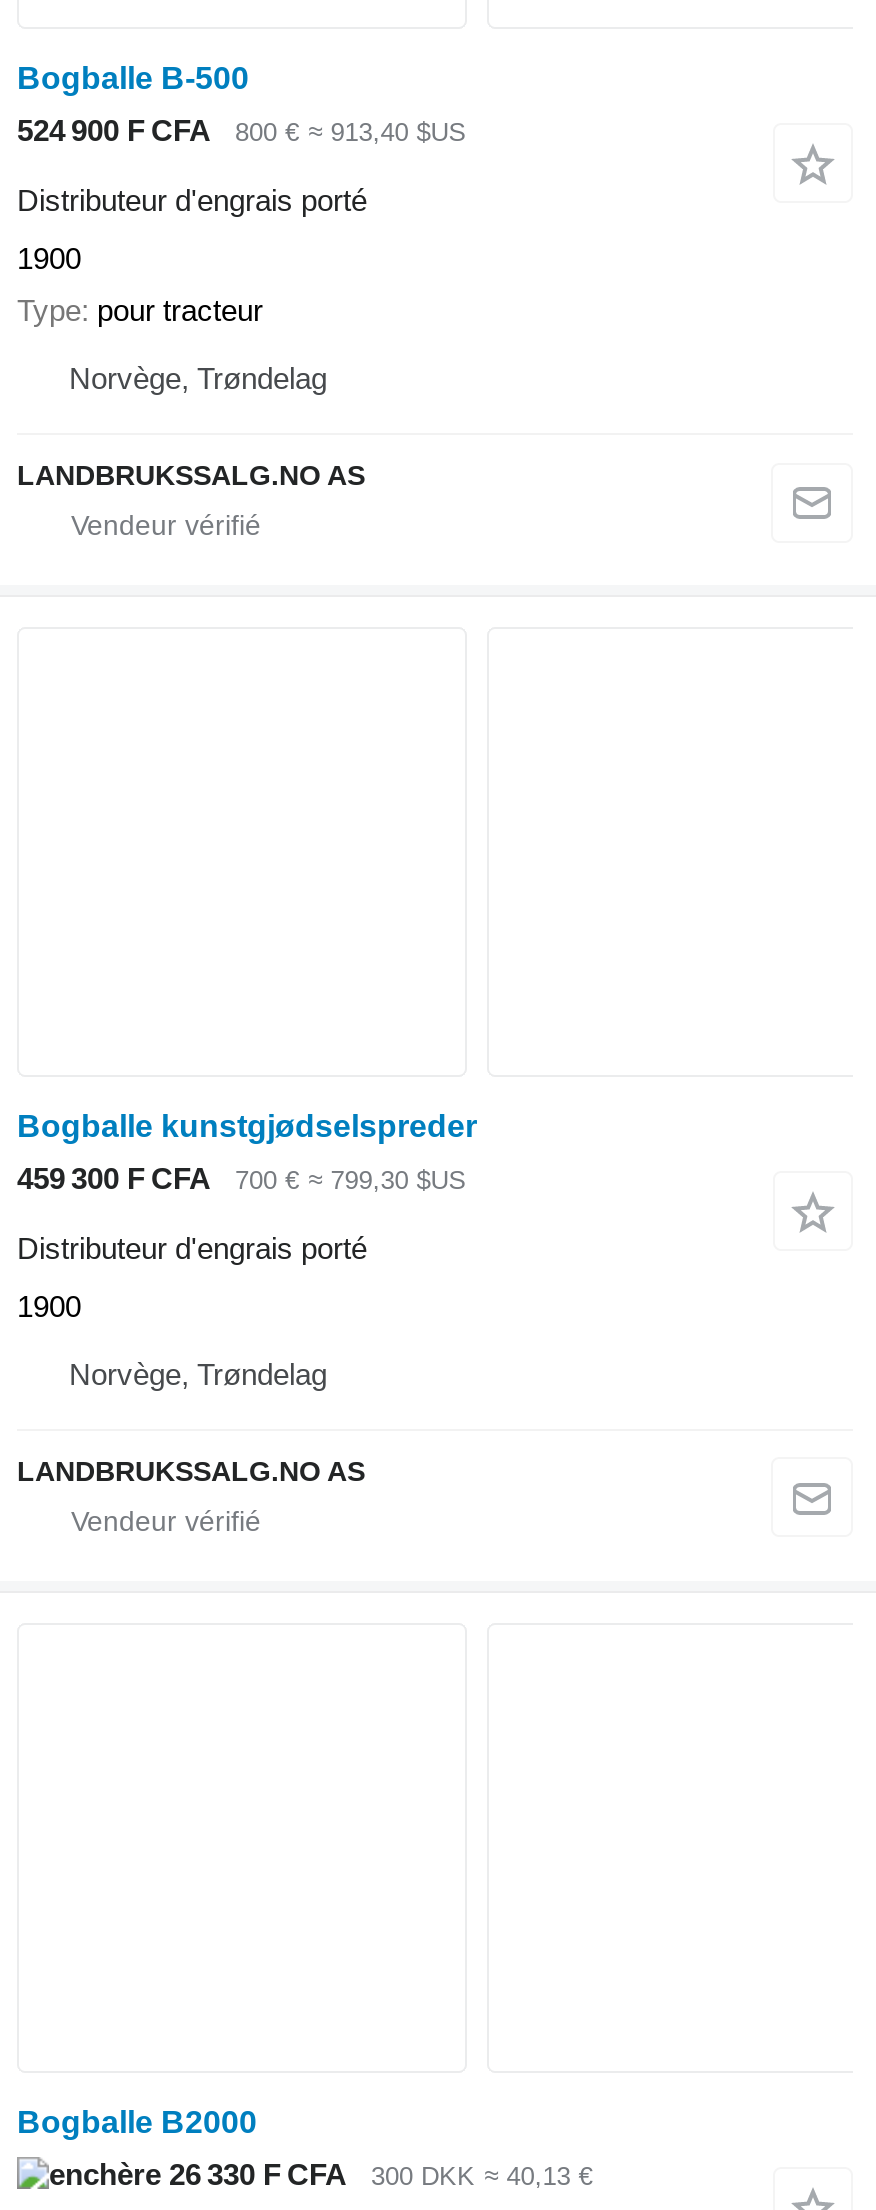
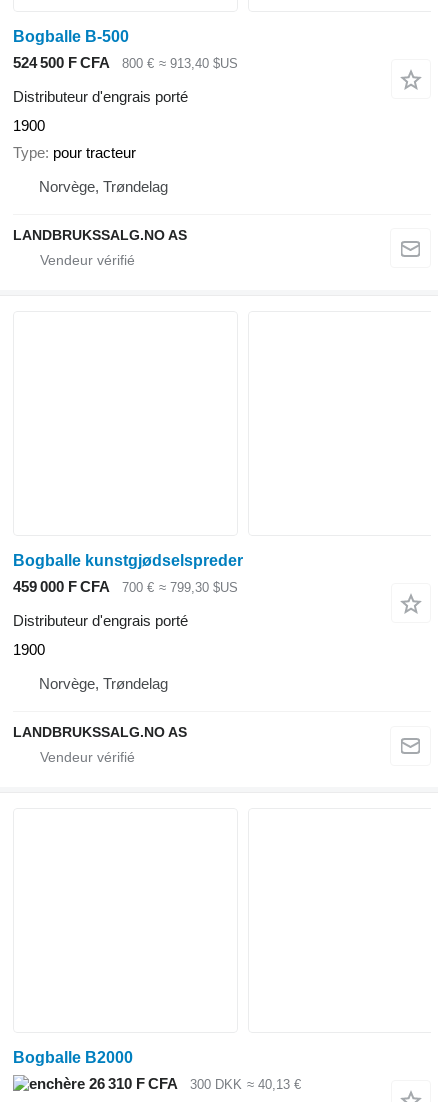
[17,113,211,147] 524 900 F CFA -> [13,54,110,71] 524 500 F CFA
[17,1162,211,1196] 459 300 F CFA -> [13,578,110,595] 459 000 F CFA
[161,2157,347,2191] 26 330 F CFA -> [85,1075,178,1092] 26 310 F CFA

